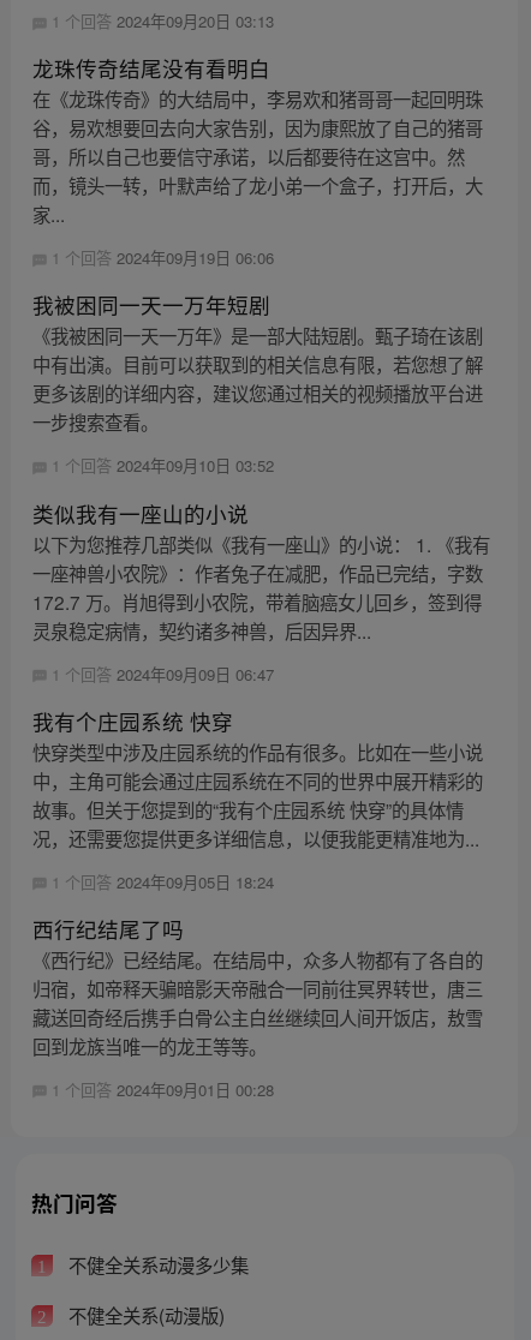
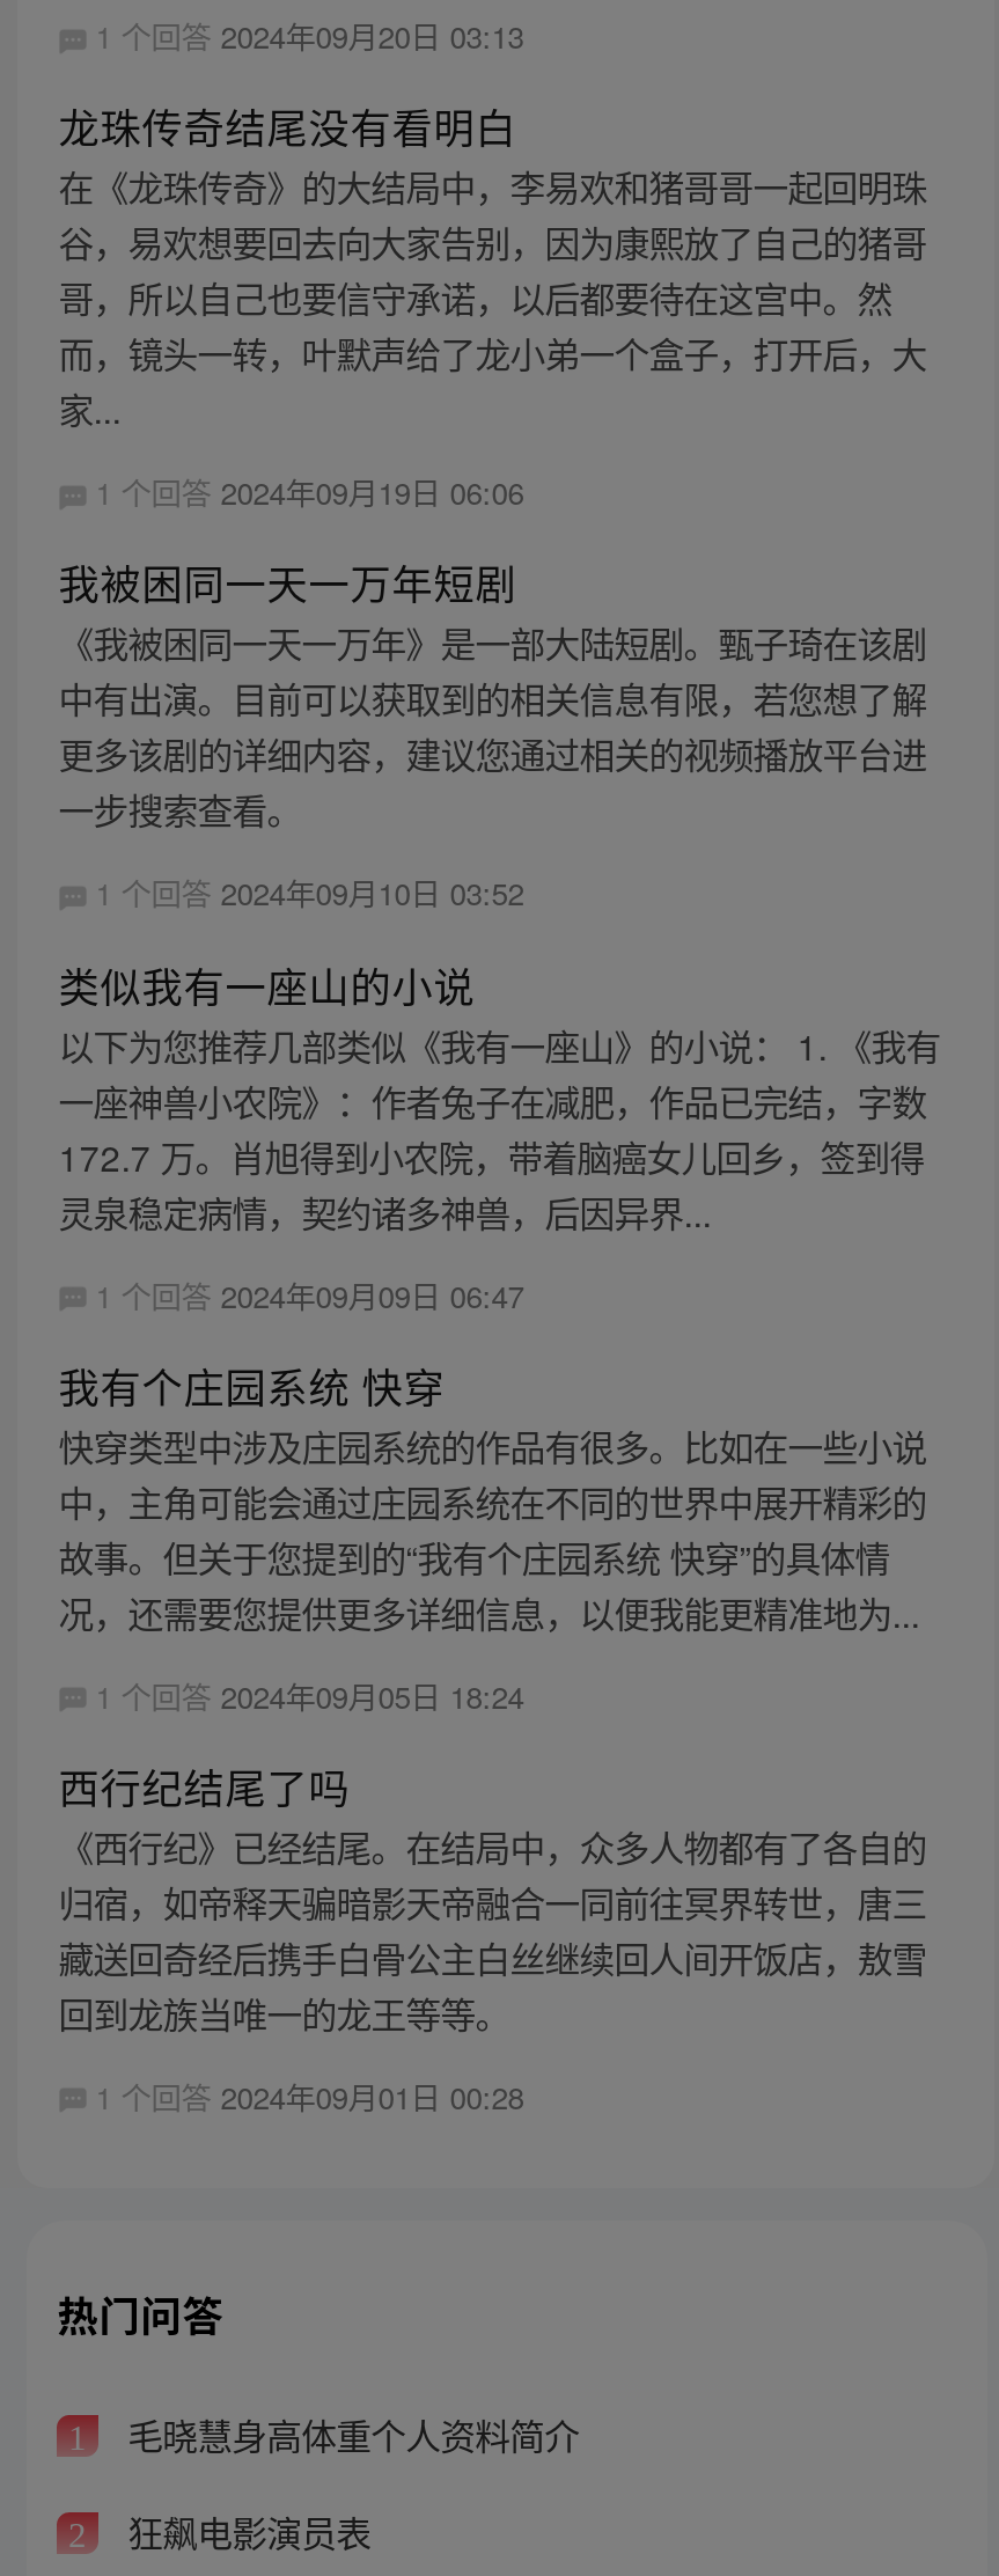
[63,1252,248,1278] 不健全关系动漫多少集 -> [118,2409,579,2460] 毛晓慧身高体重个人资料简介
[63,1302,224,1328] 不健全关系(动漫版) -> [118,2506,371,2557] 狂飙电影演员表

